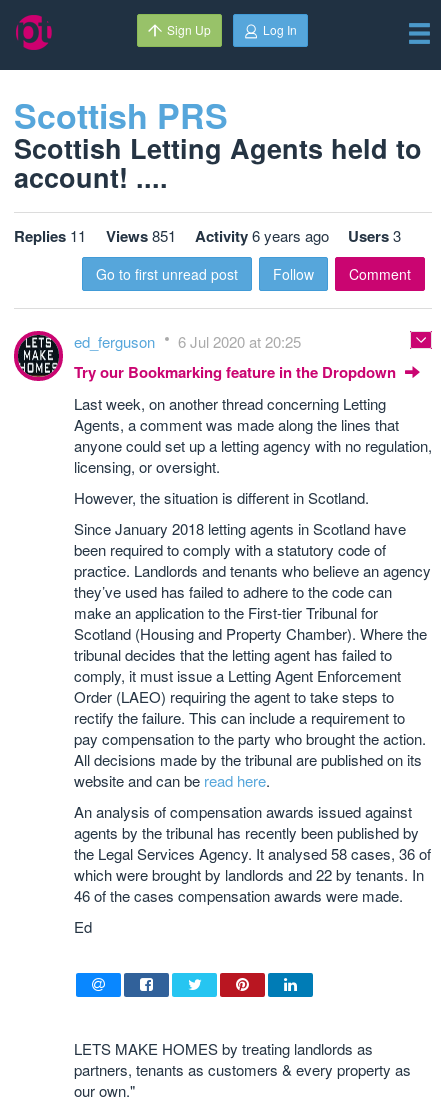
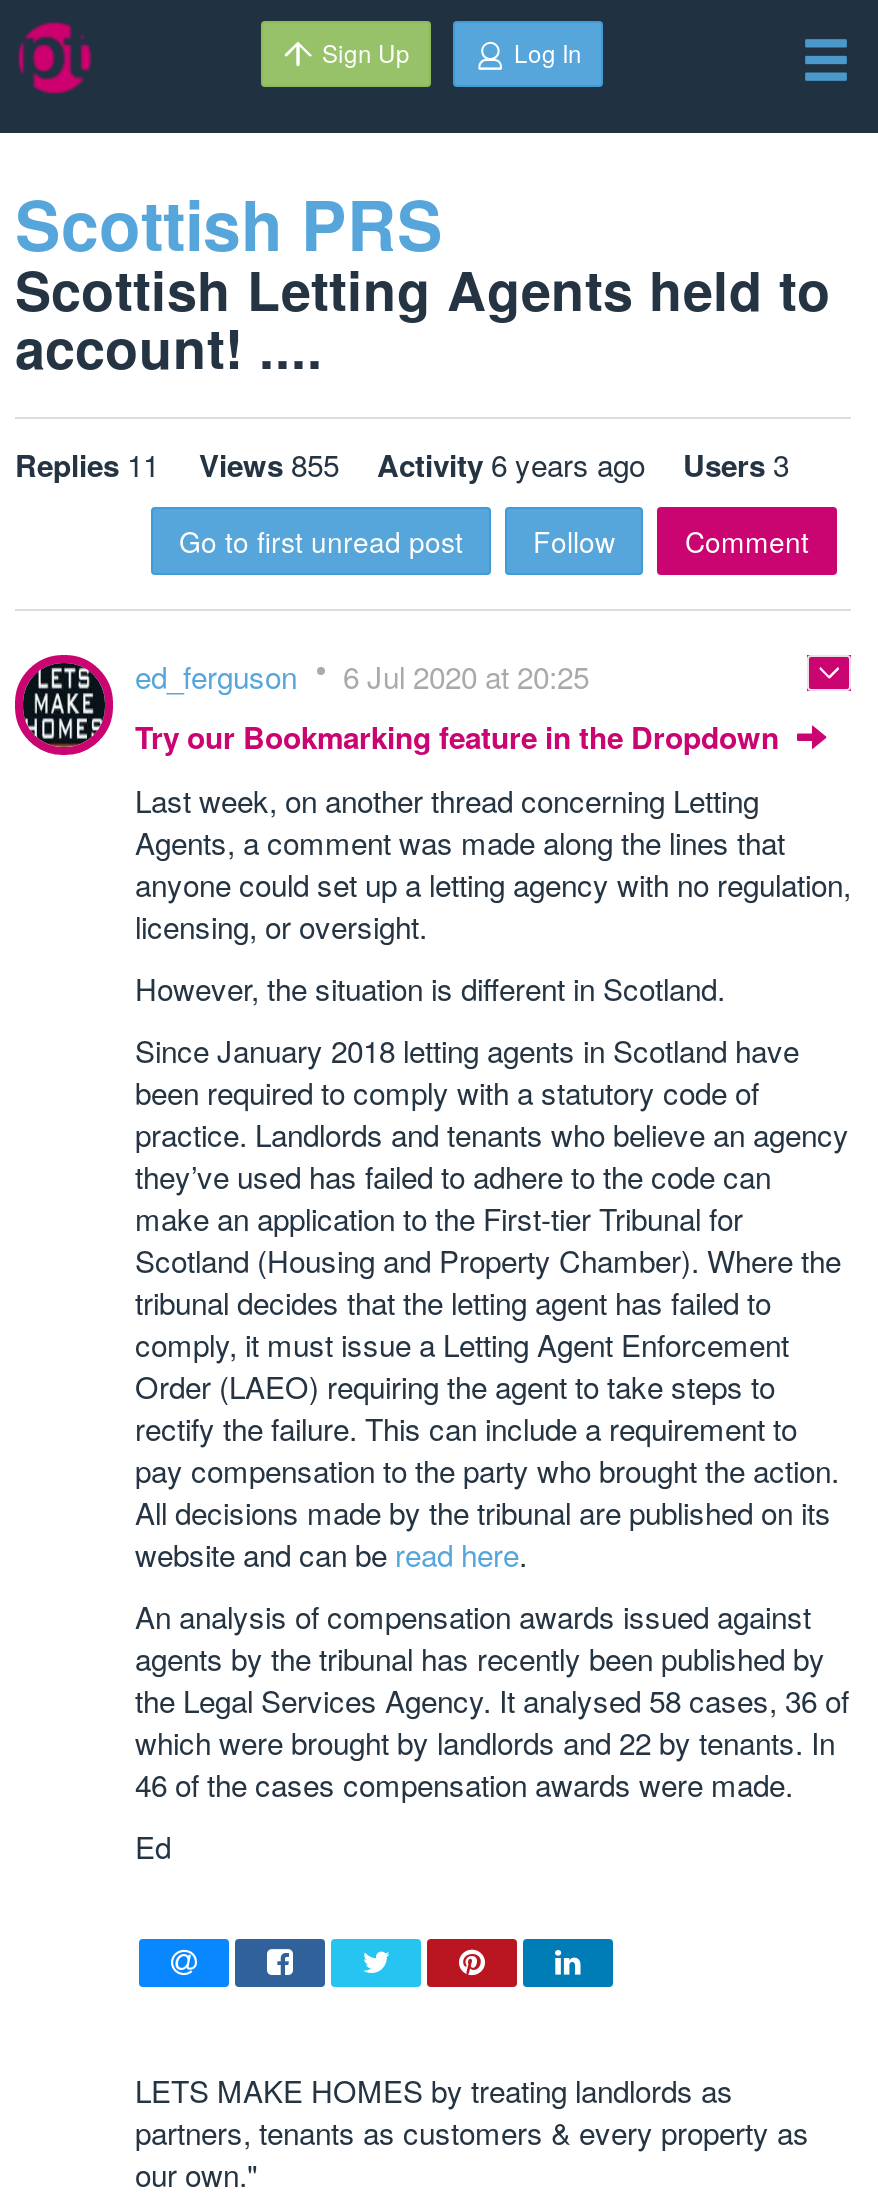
[14,225,401,247] Replies 11 Views 851 Activity 6 years ago Users 3 -> [15,443,789,487] Replies 11 Views 855 Activity 6 years ago Users 3

